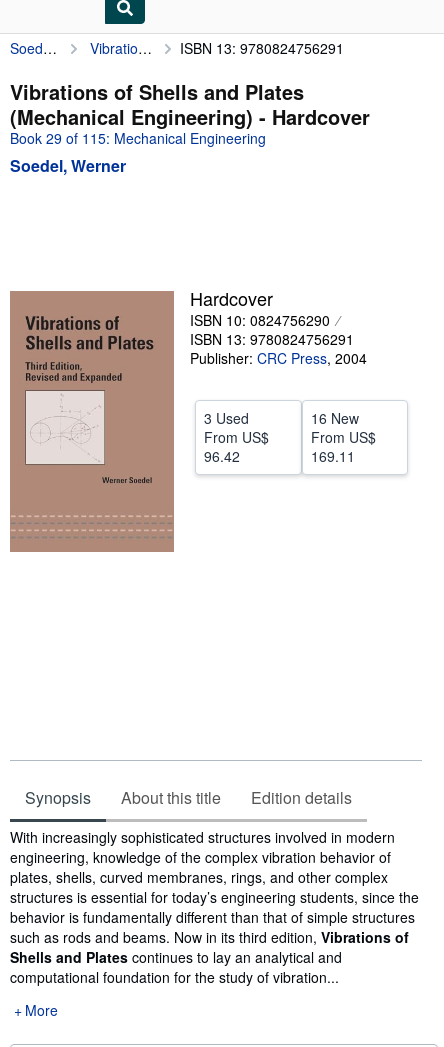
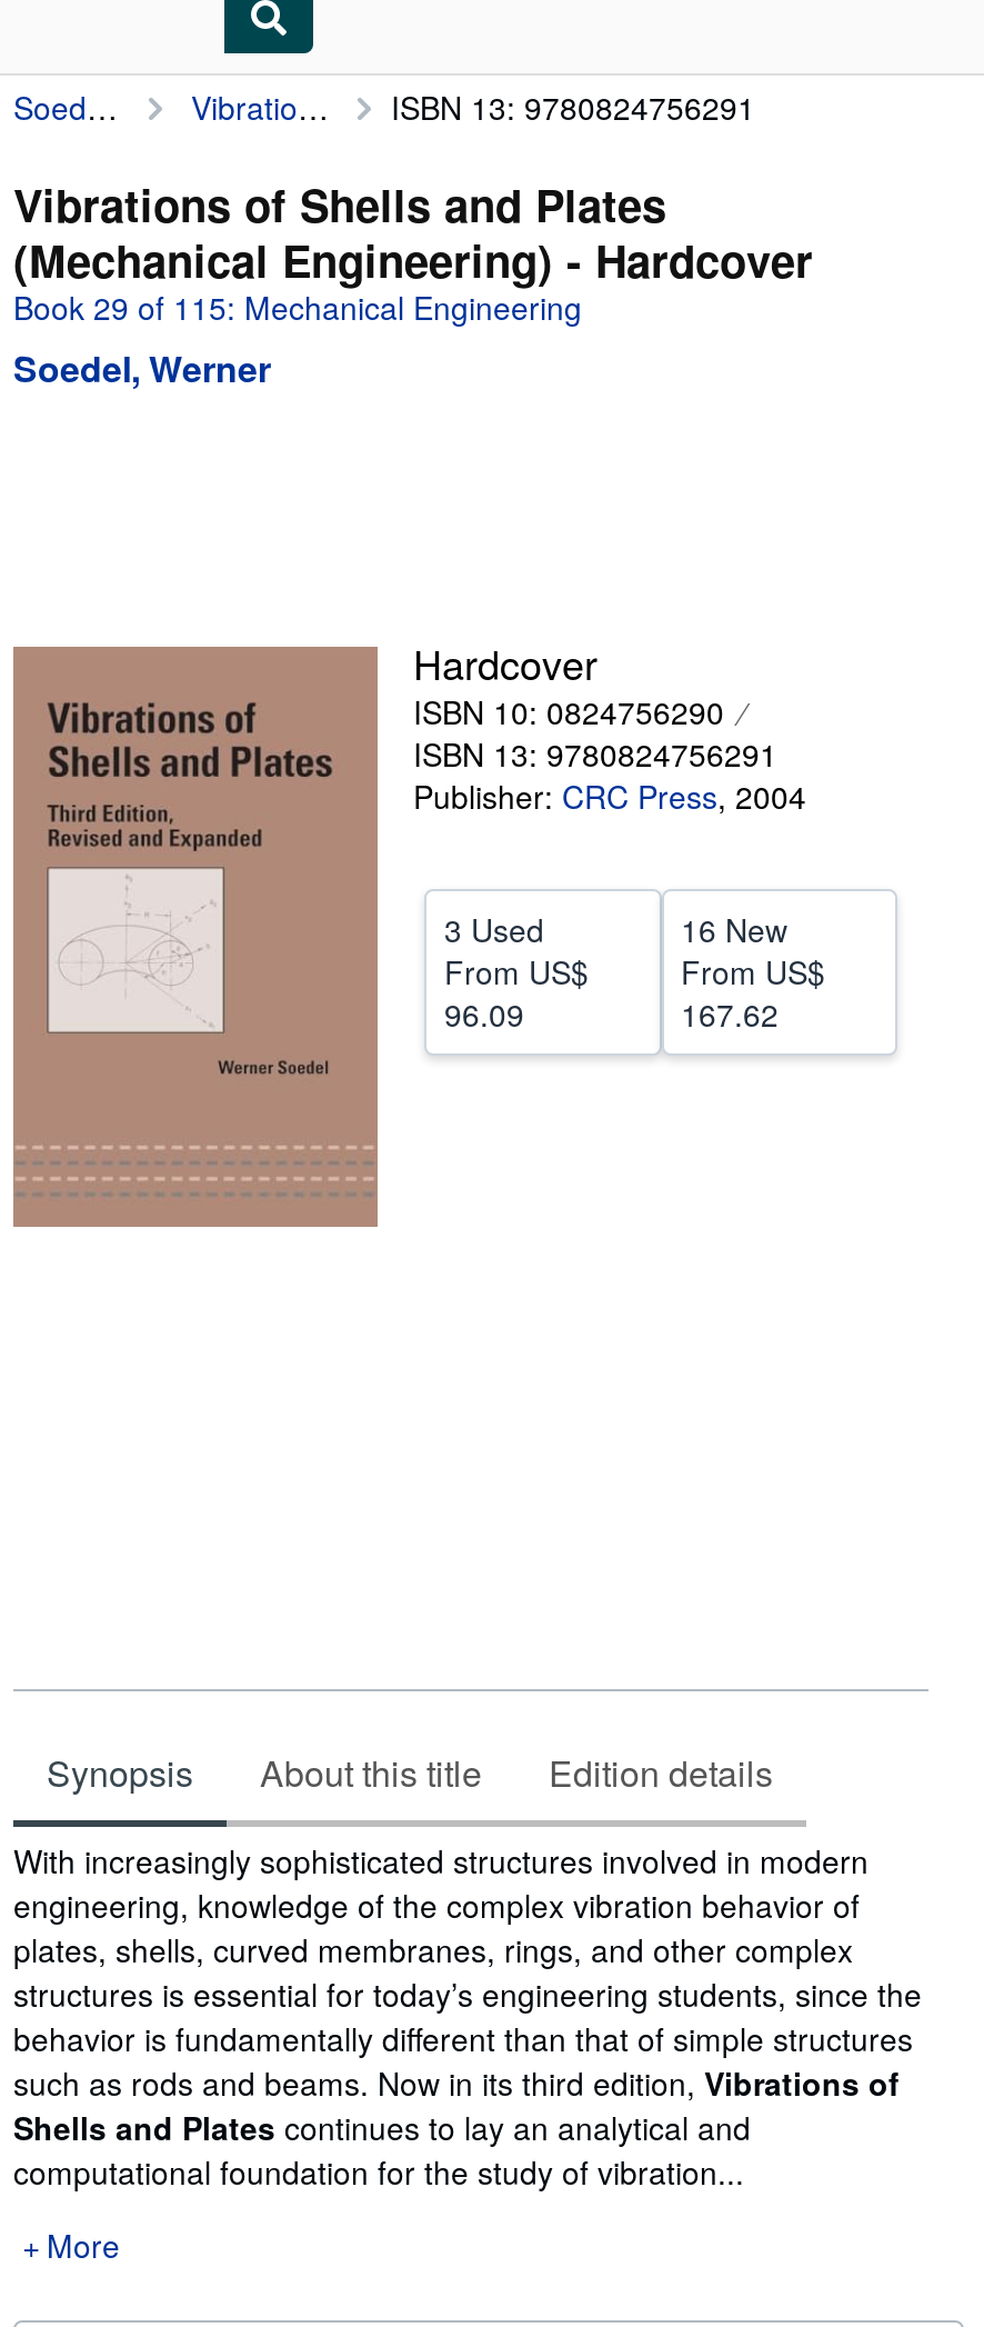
[204,446,240,466] 96.42 -> [444,991,524,1036] 96.09
[310,446,354,466] 169.11 -> [681,991,779,1036] 167.62

